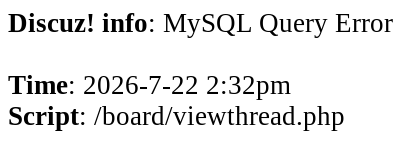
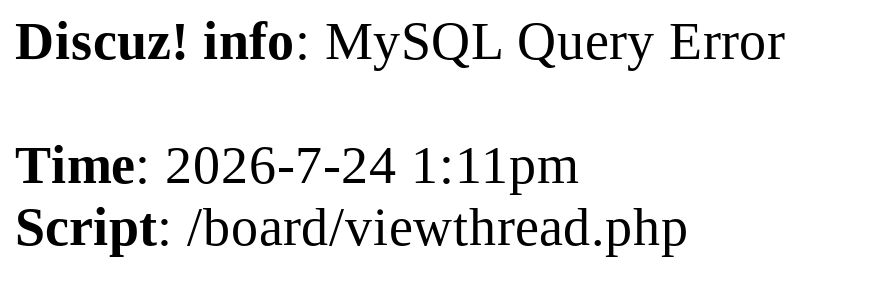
[8,70,291,100] Time: 2026-7-22 2:32pm -> [15,135,579,195] Time: 2026-7-24 1:11pm

